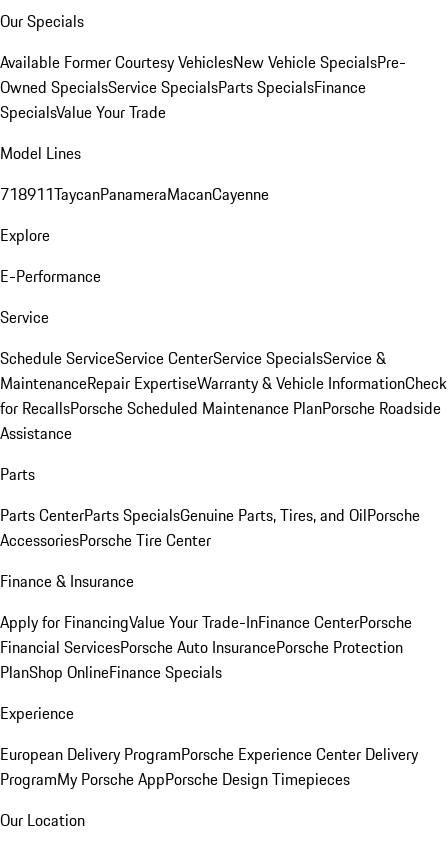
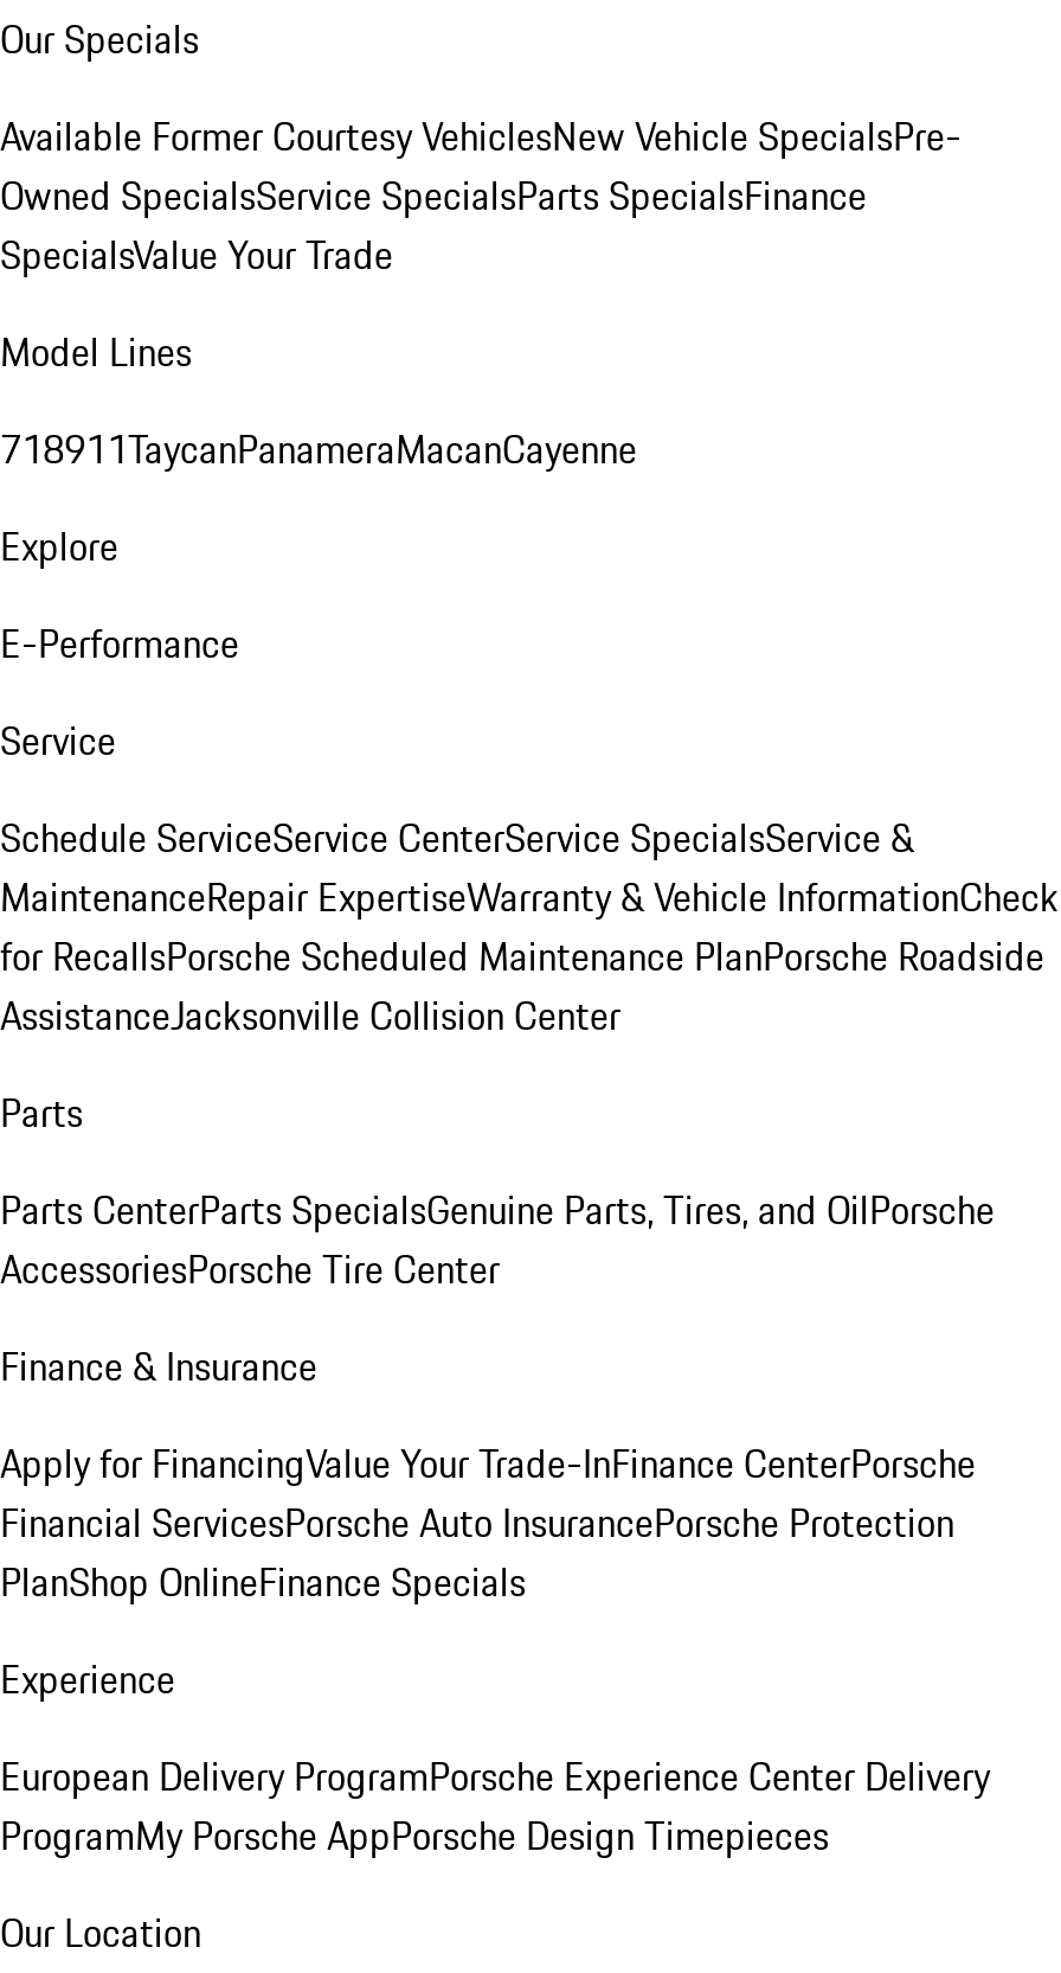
[0,421,72,445] Assistance -> [0,987,620,1044] AssistanceJacksonville Collision Center

